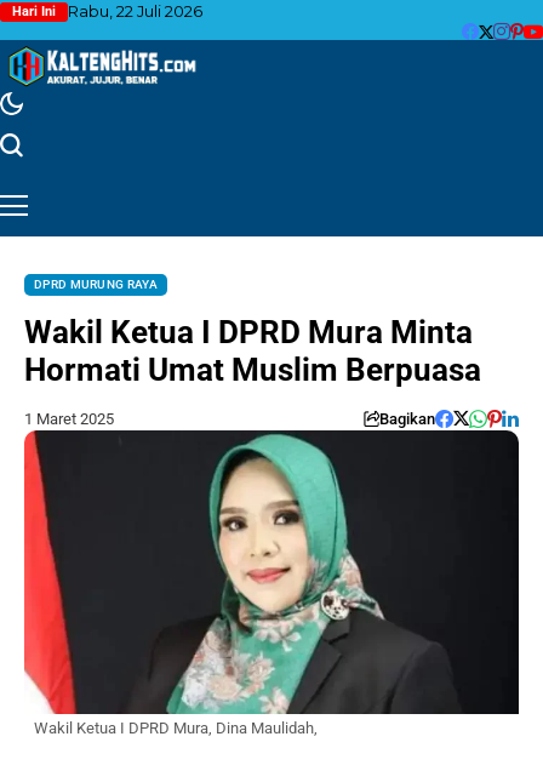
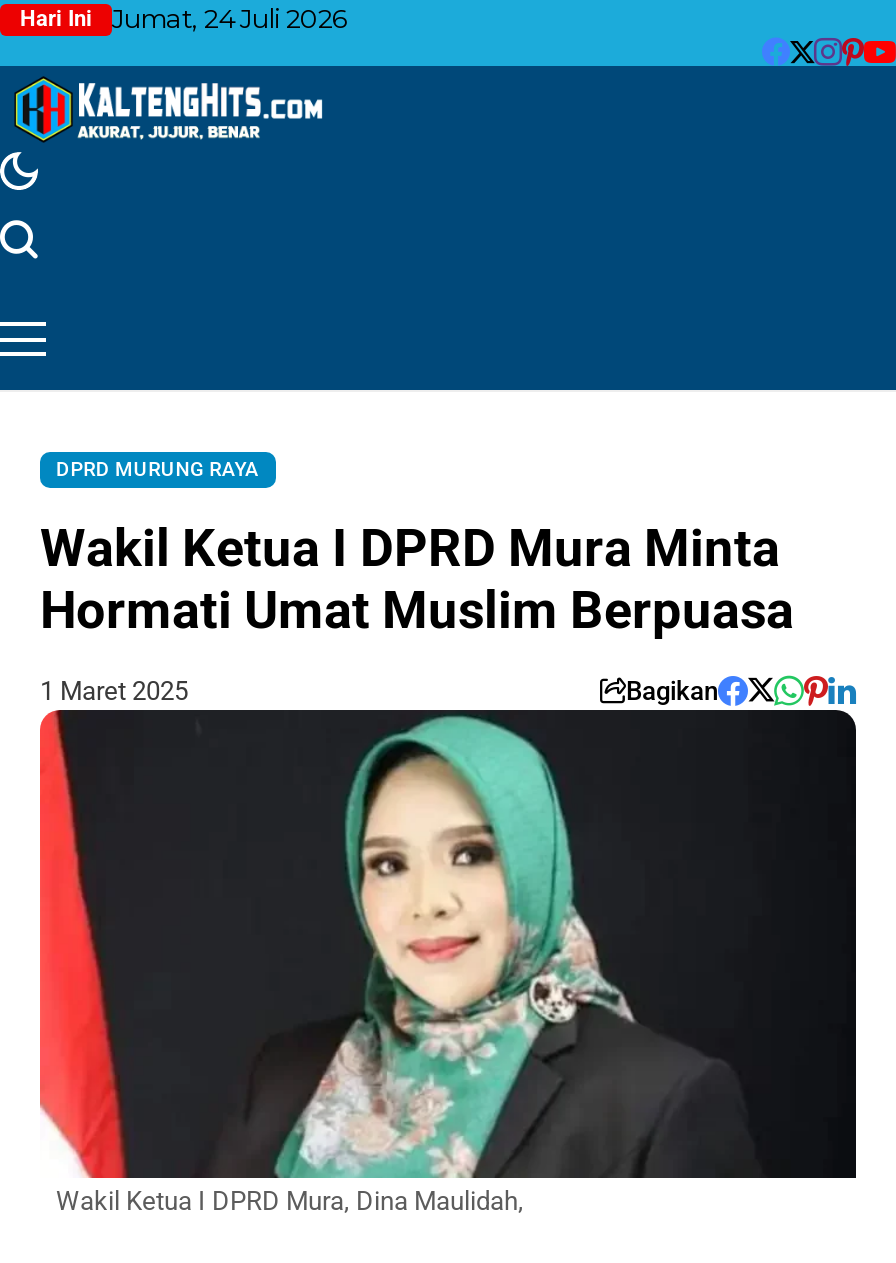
[12,1,202,21] Hari Ini Rabu, 22 Juli 2026 -> [20,2,348,34] Hari Ini Jumat, 24 Juli 2026

